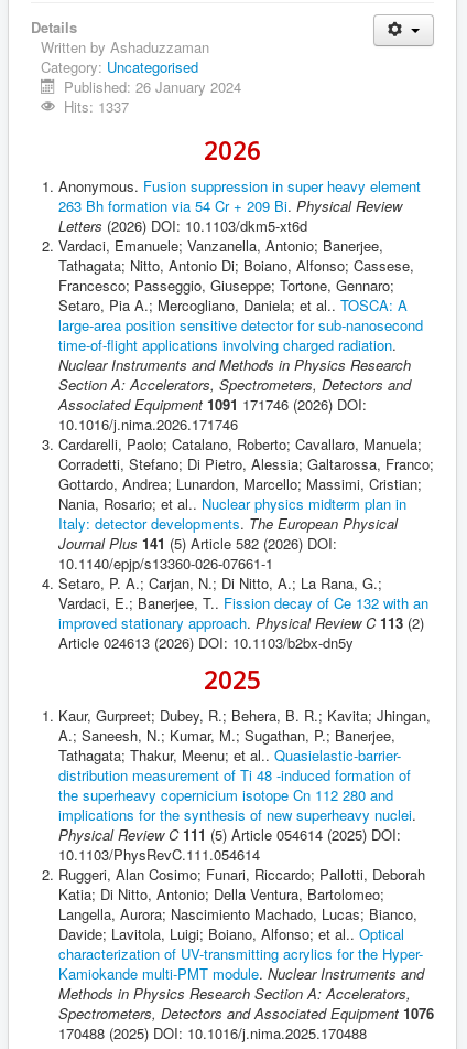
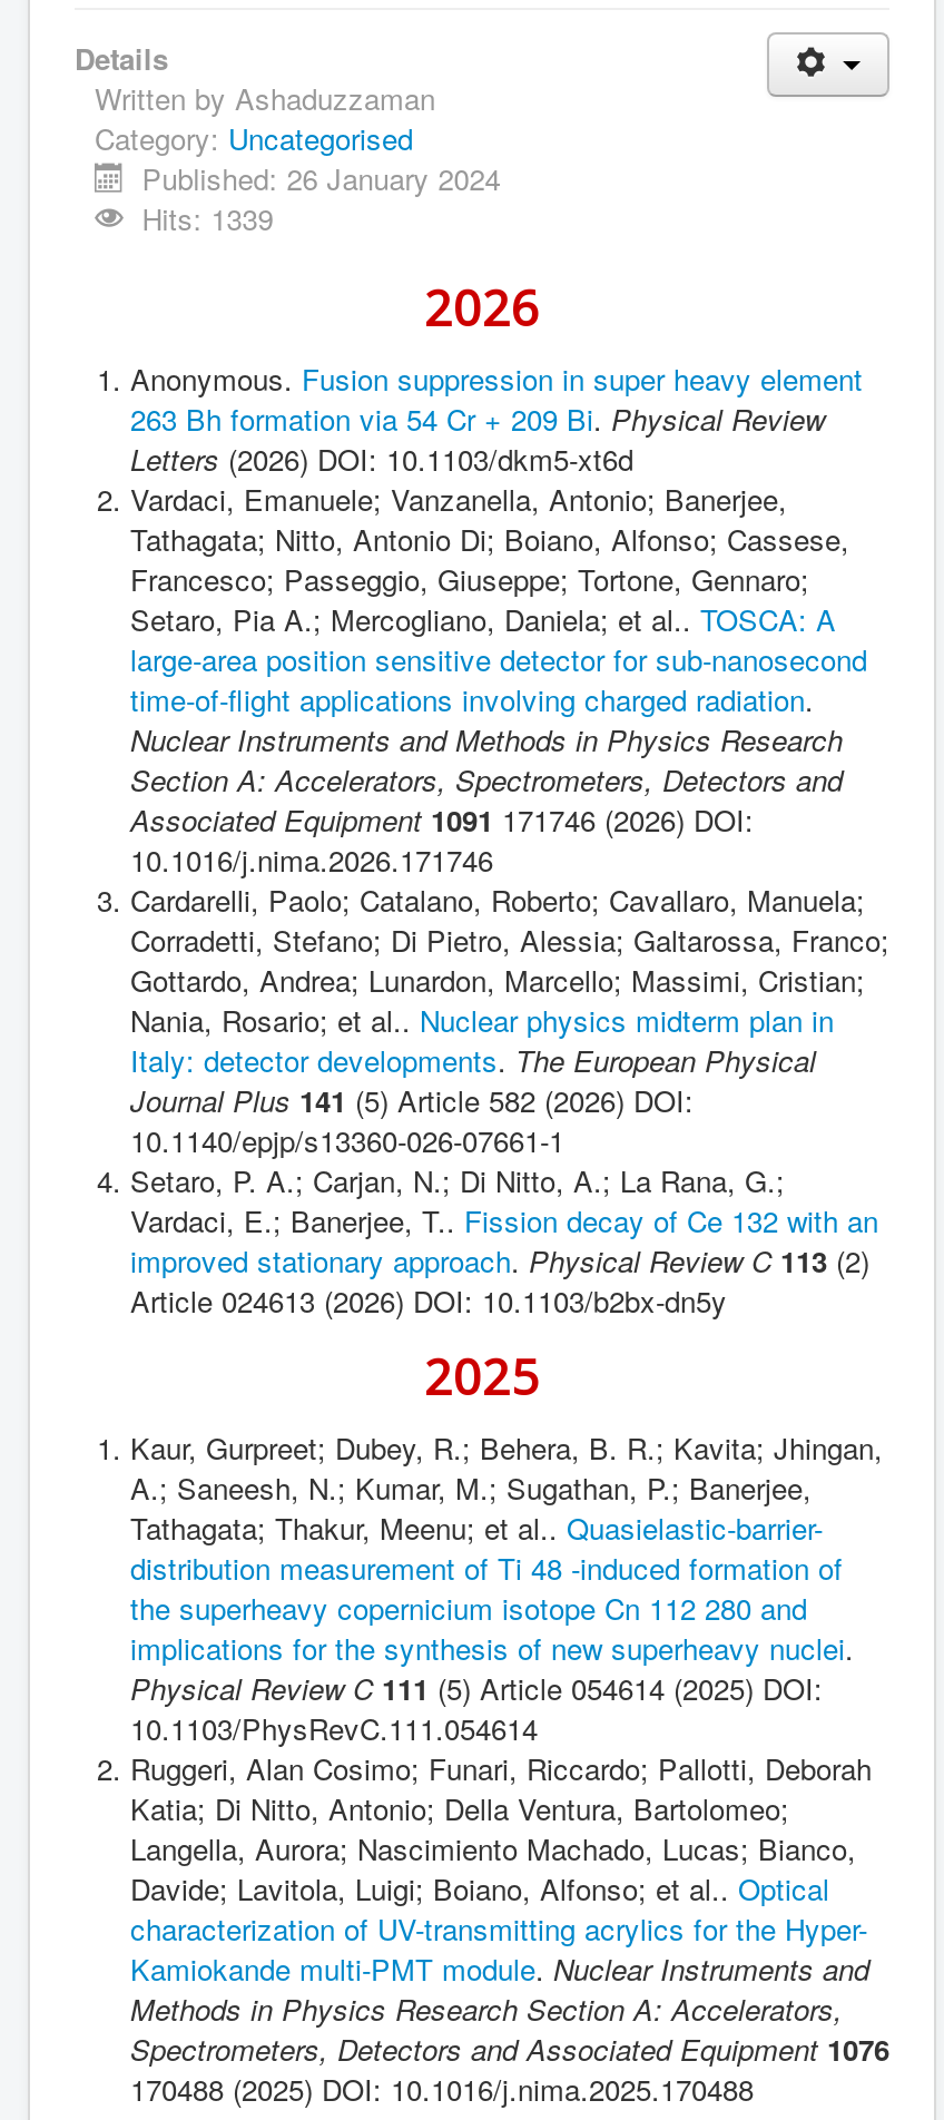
[64,96,129,117] Hits: 1337 -> [142,197,273,239] Hits: 1339

